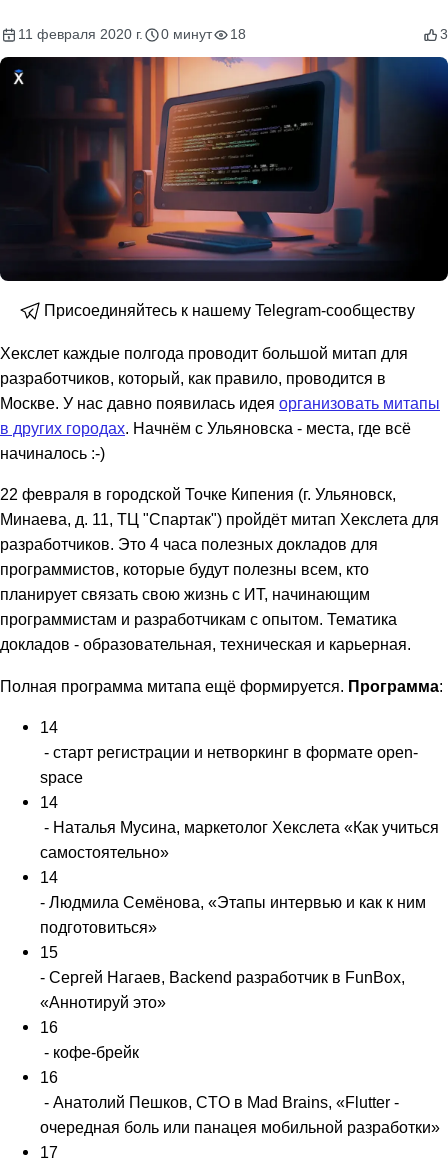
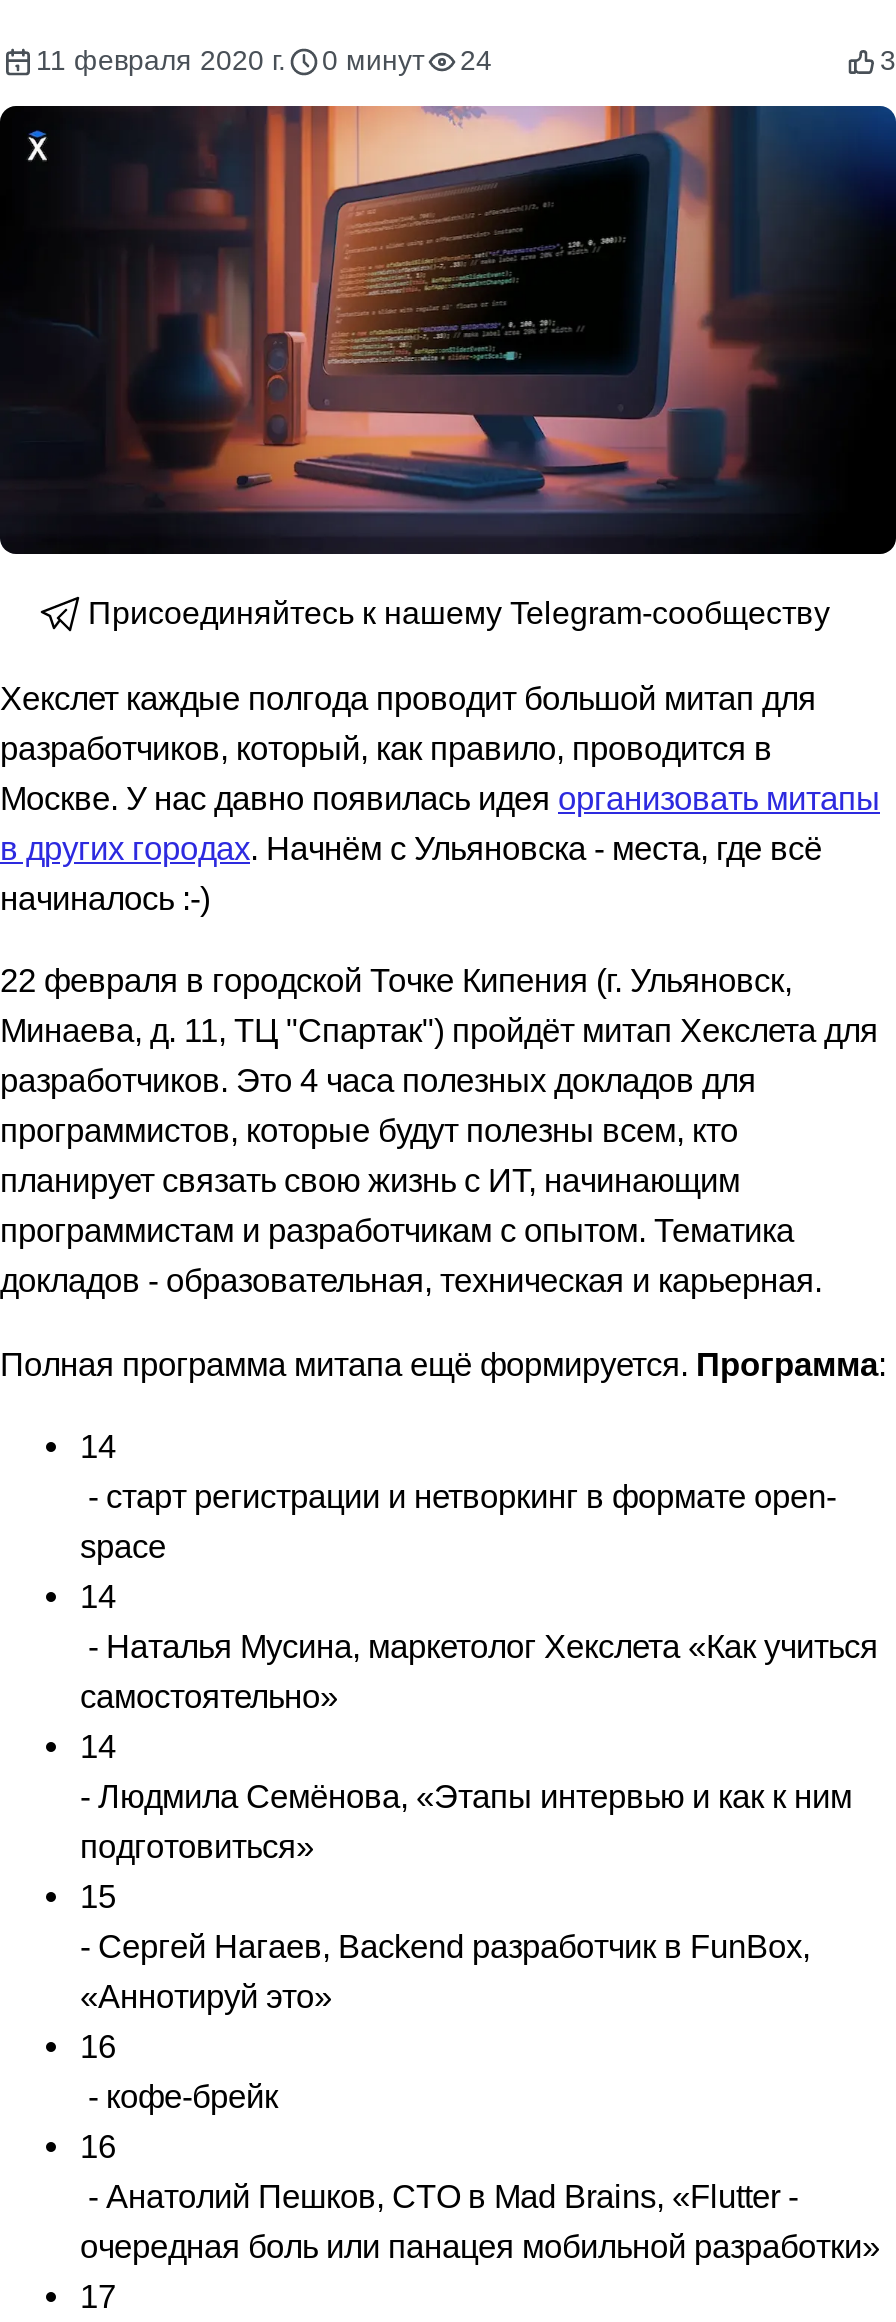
[18,26,246,42] 11 февраля 2020 г. 0 минут 18 -> [36,44,492,76] 11 февраля 2020 г. 0 минут 24

